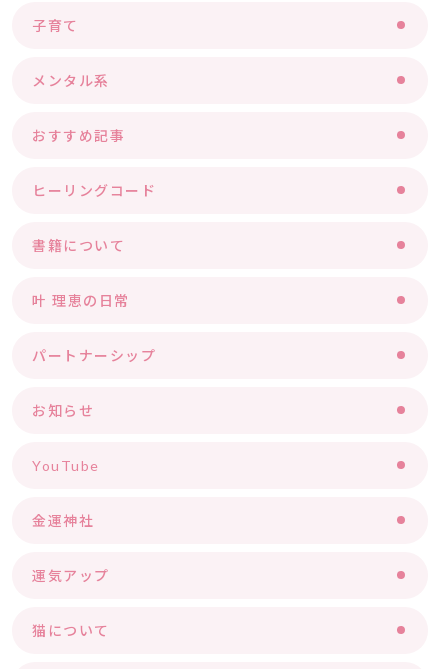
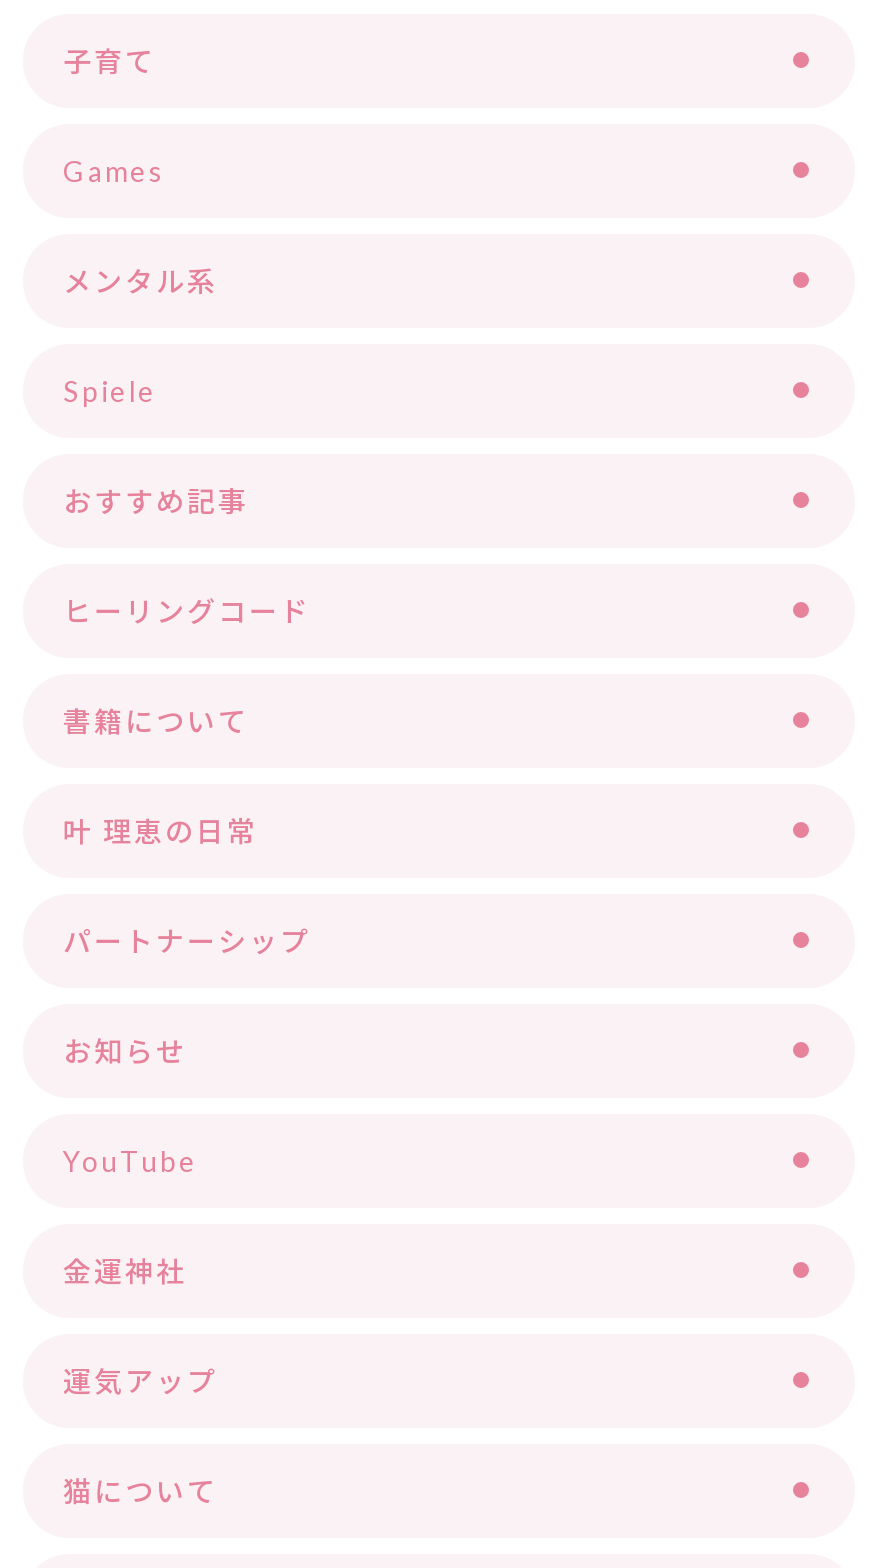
none -> [63,154,166,188] Games
none -> [63,374,157,408] Spiele

